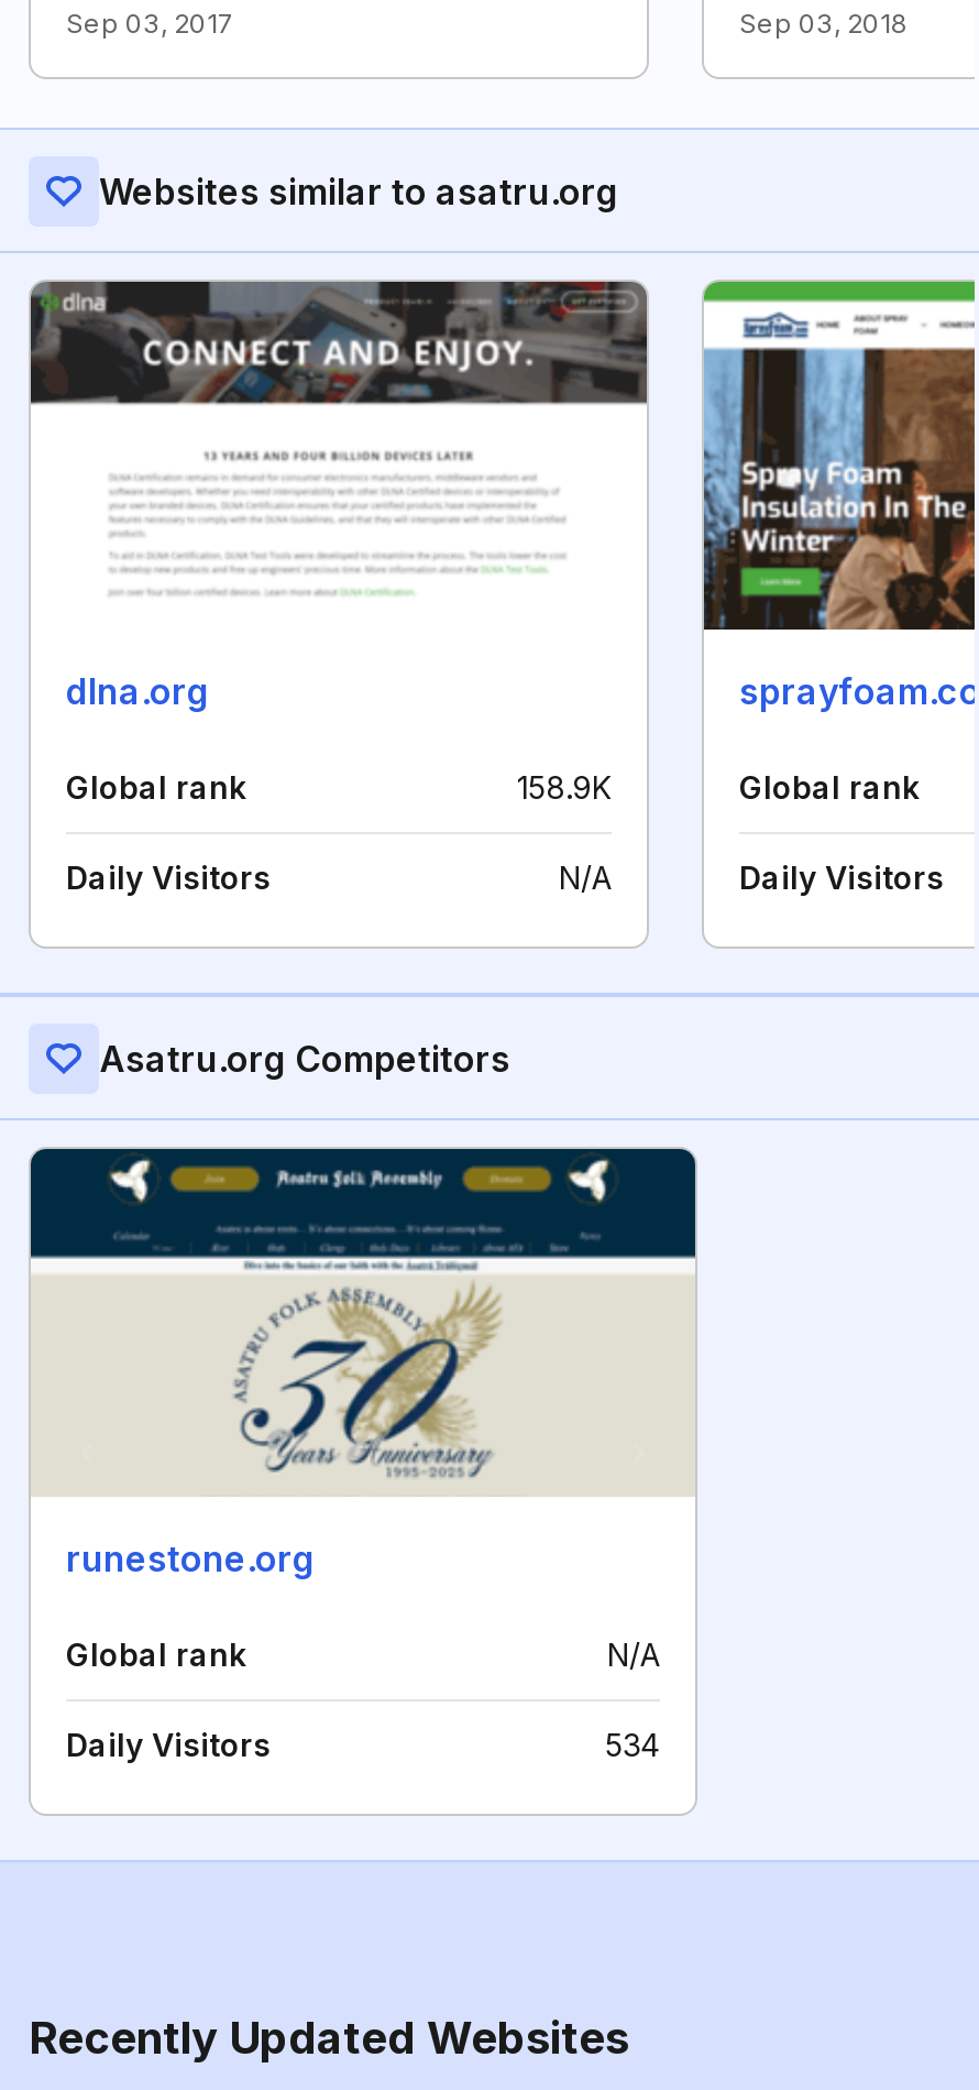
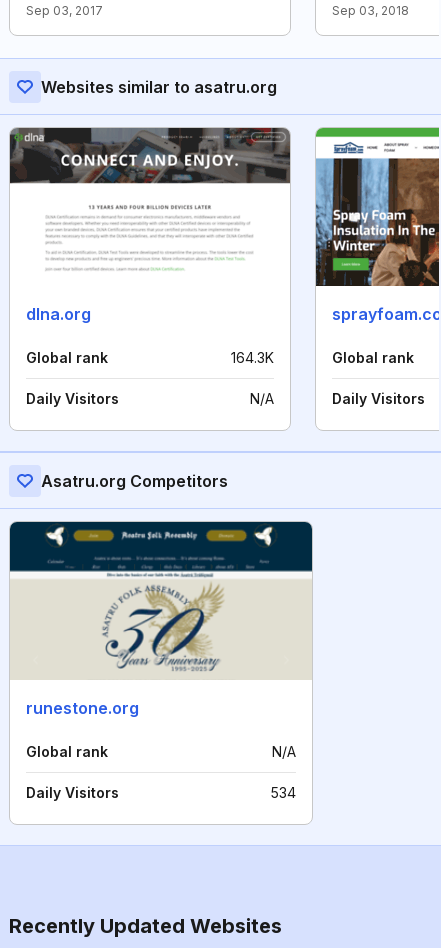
[517,768,612,806] 158.9K -> [231,349,274,366] 164.3K

